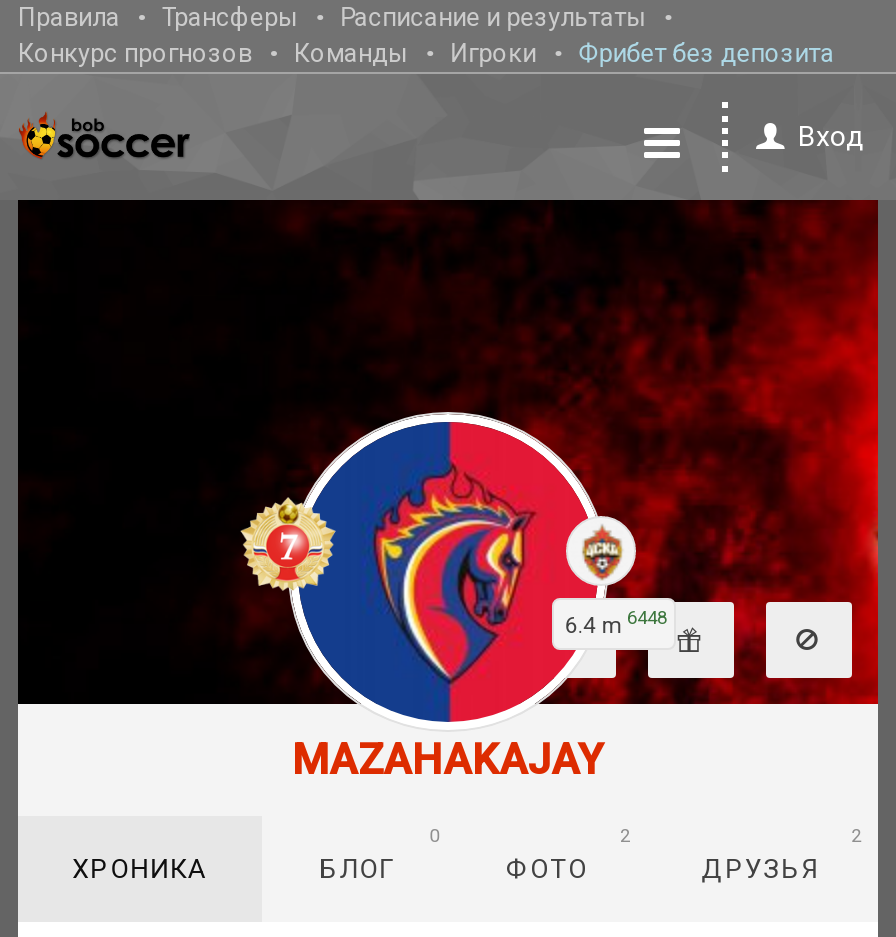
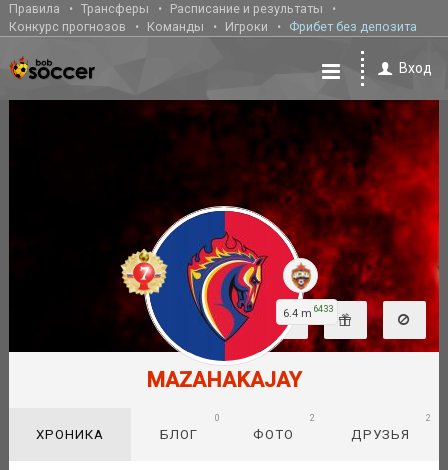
[565,606,667,639] 6.4 m 6448 -> [283,303,333,319] 6.4 m 6433

